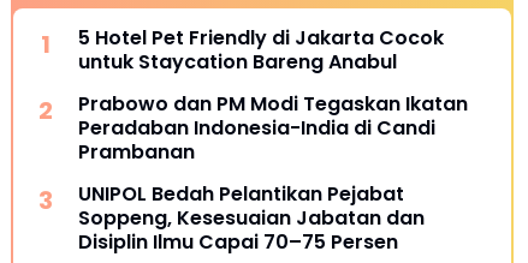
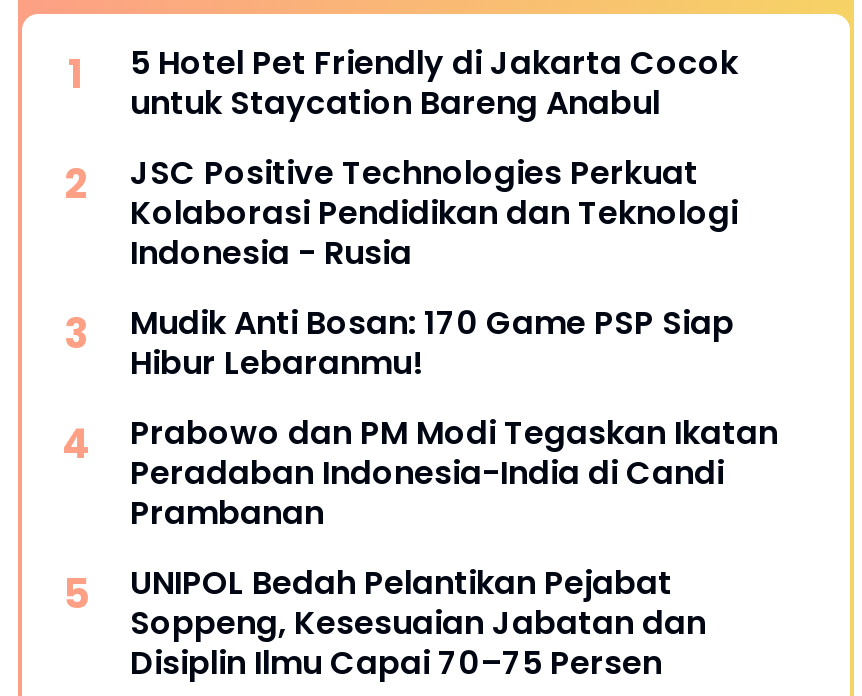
none -> [130,150,738,386] JSC Positive Technologies Perkuat | Kolaborasi Pendidikan dan Teknologi | Indonesia - Rusia | Mudik Anti Bosan: 170 Game PSP Siap | Hibur Lebaranmu!

